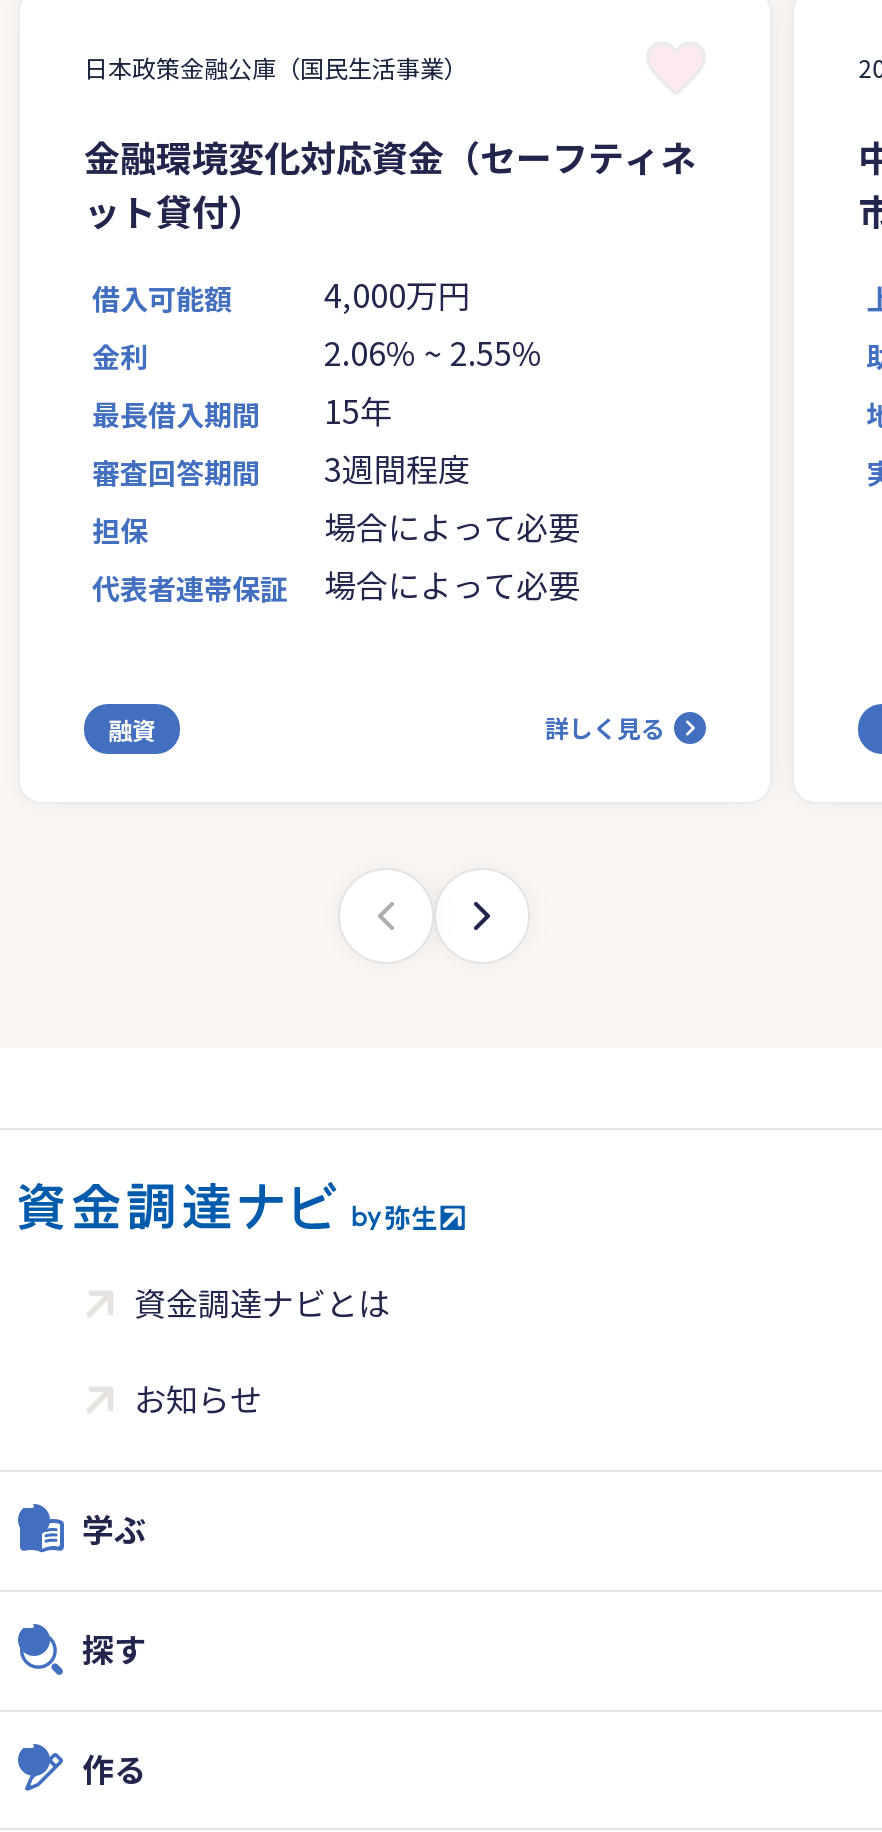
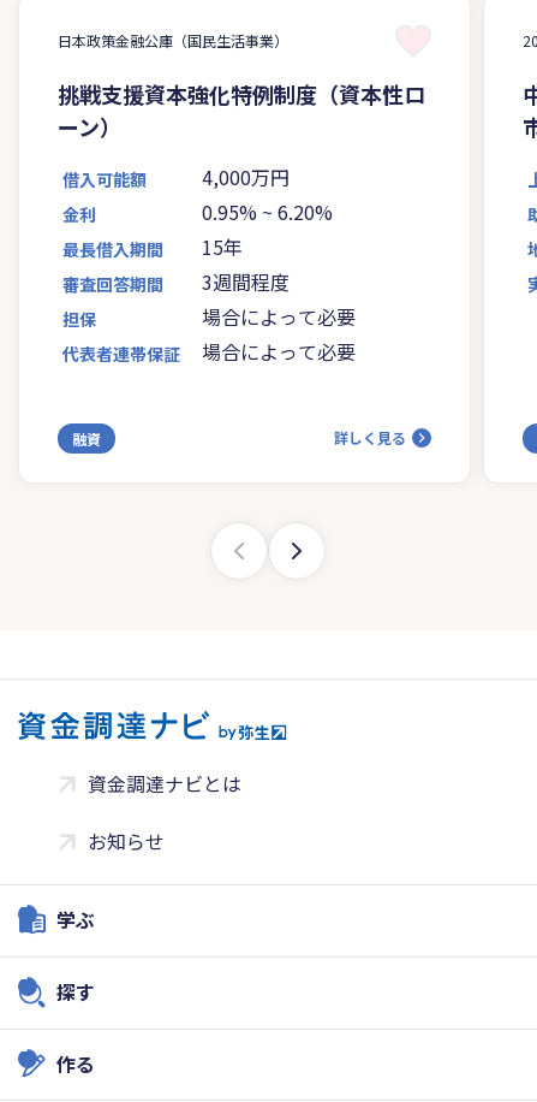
[84,129,696,235] 金融環境変化対応資金（セーフティネ | ット貸付） -> [58,78,425,142] 挑戦支援資本強化特例制度（資本性ロ | ーン）
[324,327,542,375] 2.06% ~ 2.55% -> [202,197,333,226] 0.95% ~ 6.20%

